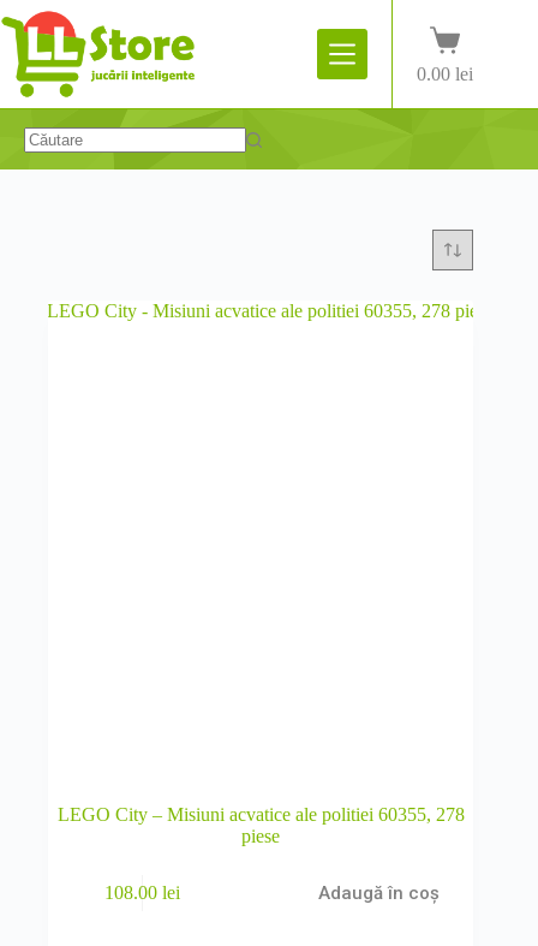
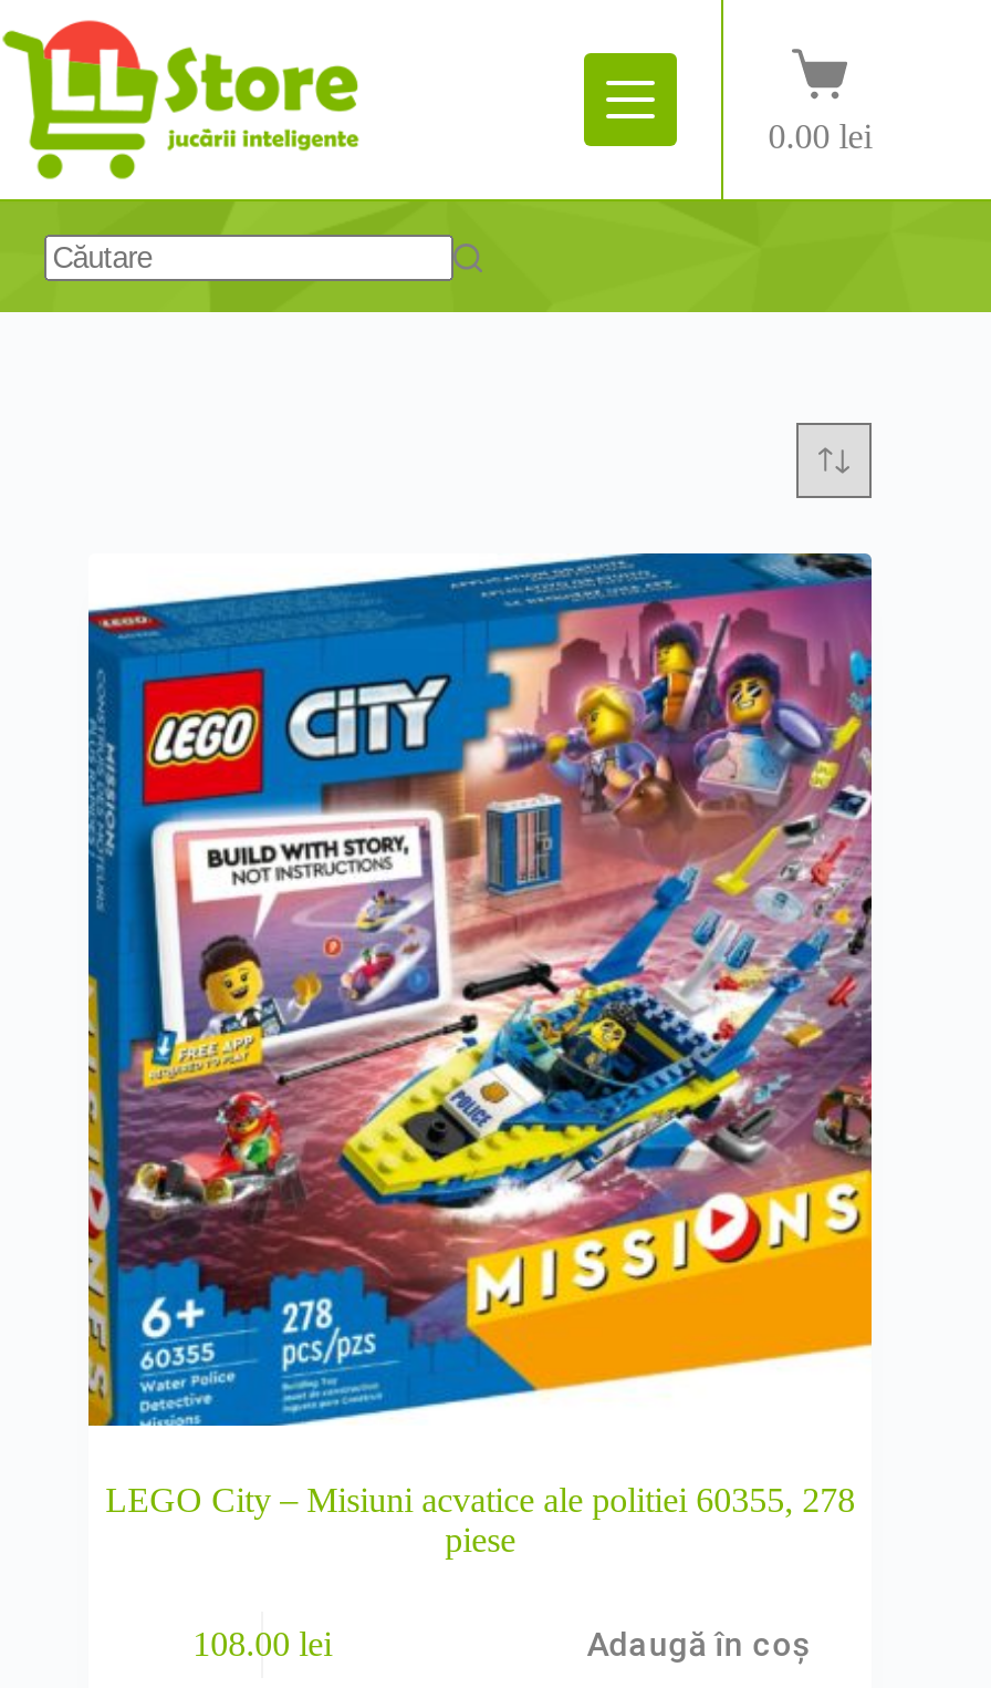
none -> [86,551,874,1428] [image]

